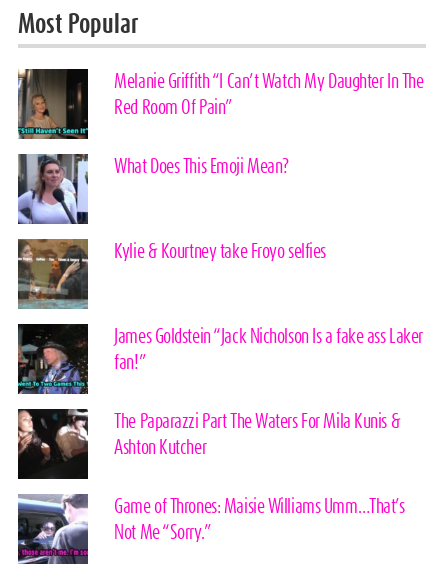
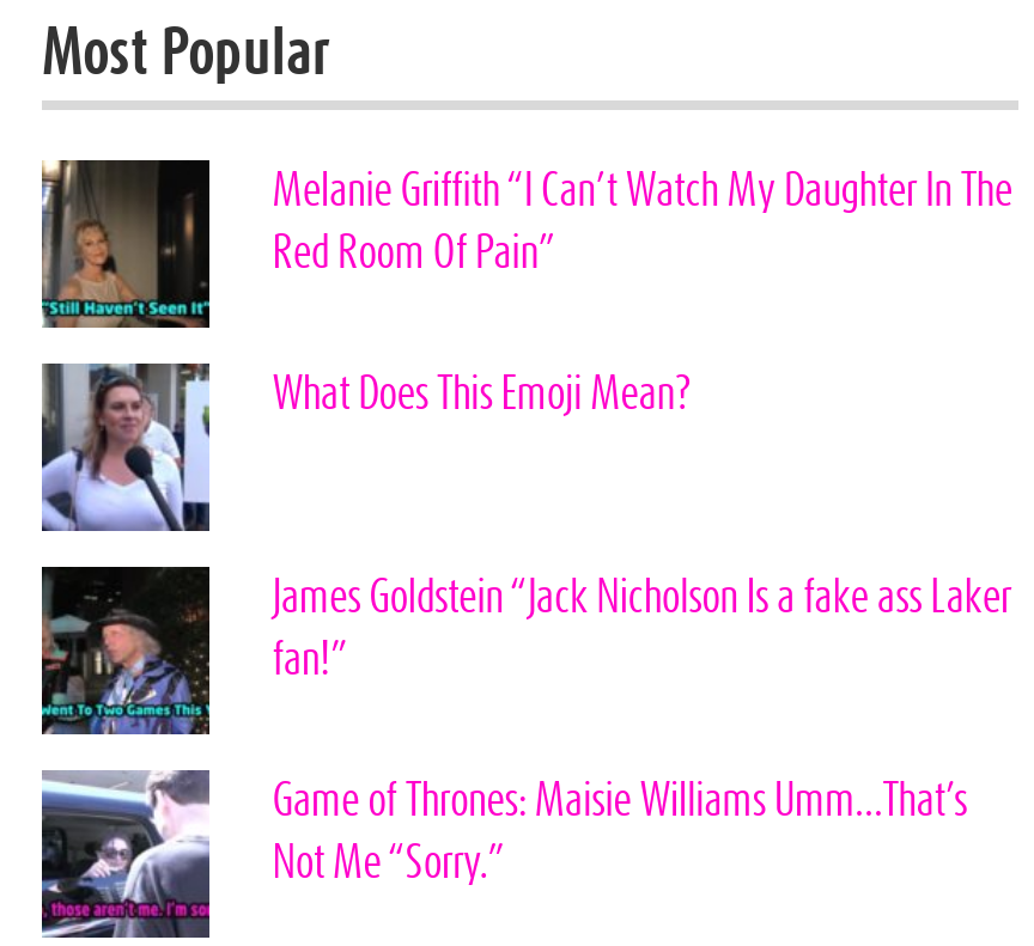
[18,238,326,309] [image] | Kylie & Kourtney take Froyo selfies -> none
[17,409,400,479] [image] | The Paparazzi Part The Waters For Mila Kunis & | Ashton Kutcher -> none

